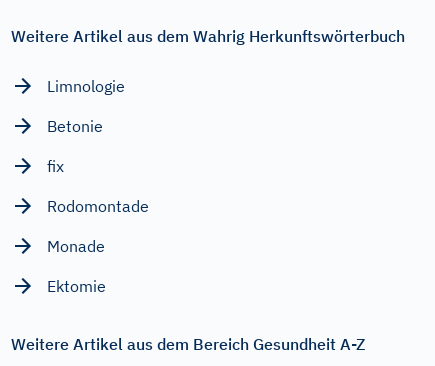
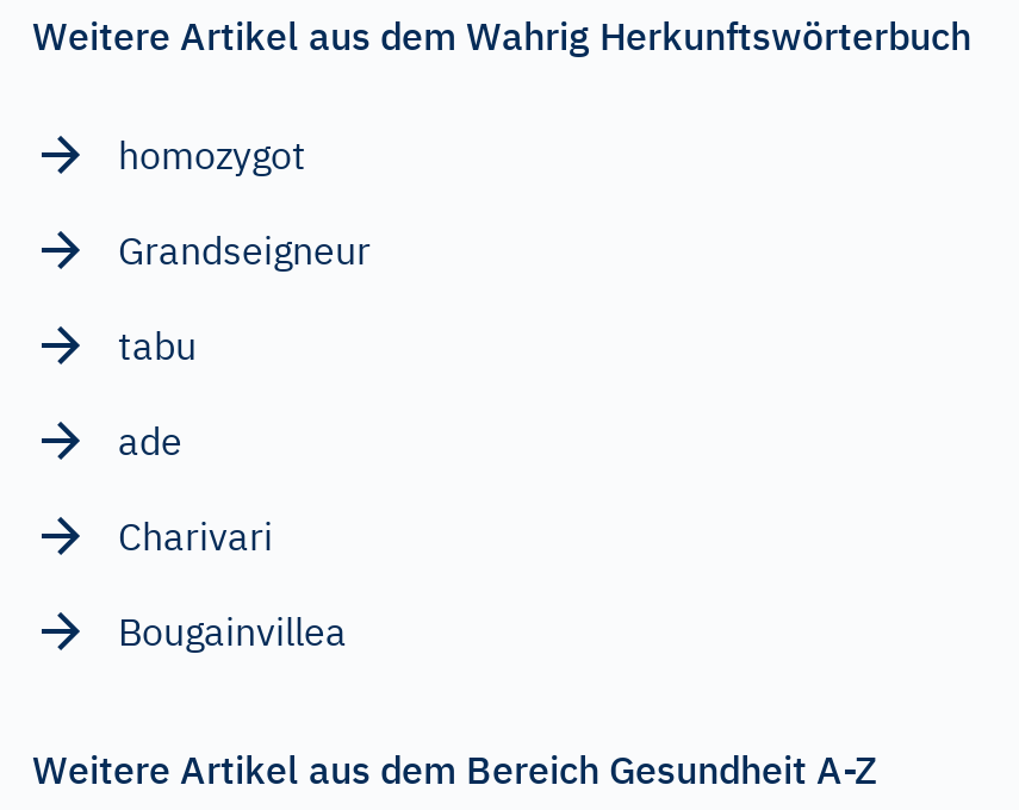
[47,76,125,96] Limnologie -> [118,130,306,178] homozygot
[47,116,103,136] Betonie -> [118,225,371,273] Grandseigneur
[47,156,64,176] fix -> [118,321,197,368] tabu
[47,196,149,216] Rodomontade -> [118,416,182,464] ade
[47,236,105,256] Monade -> [118,511,273,559] Charivari
[47,276,106,296] Ektomie -> [118,607,347,654] Bougainvillea

